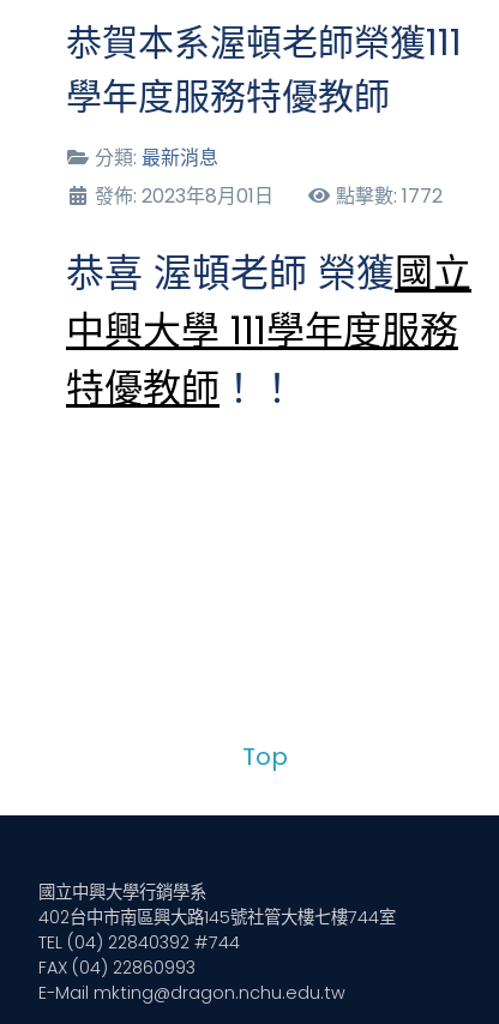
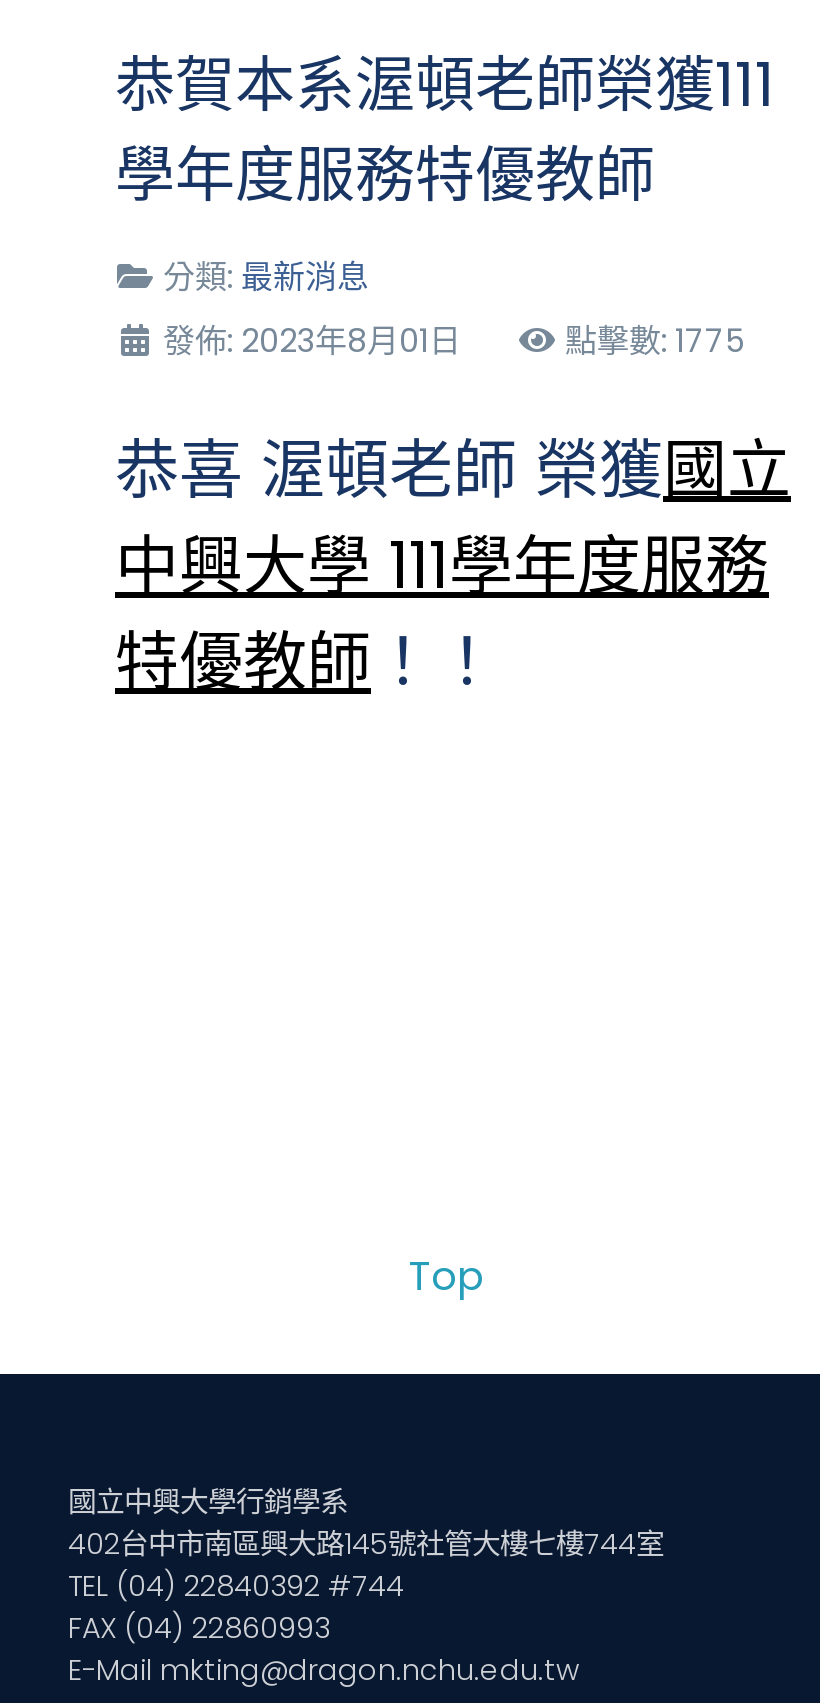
[336,183,443,210] 點擊數: 1772 -> [565,319,745,365] 點擊數: 1775

